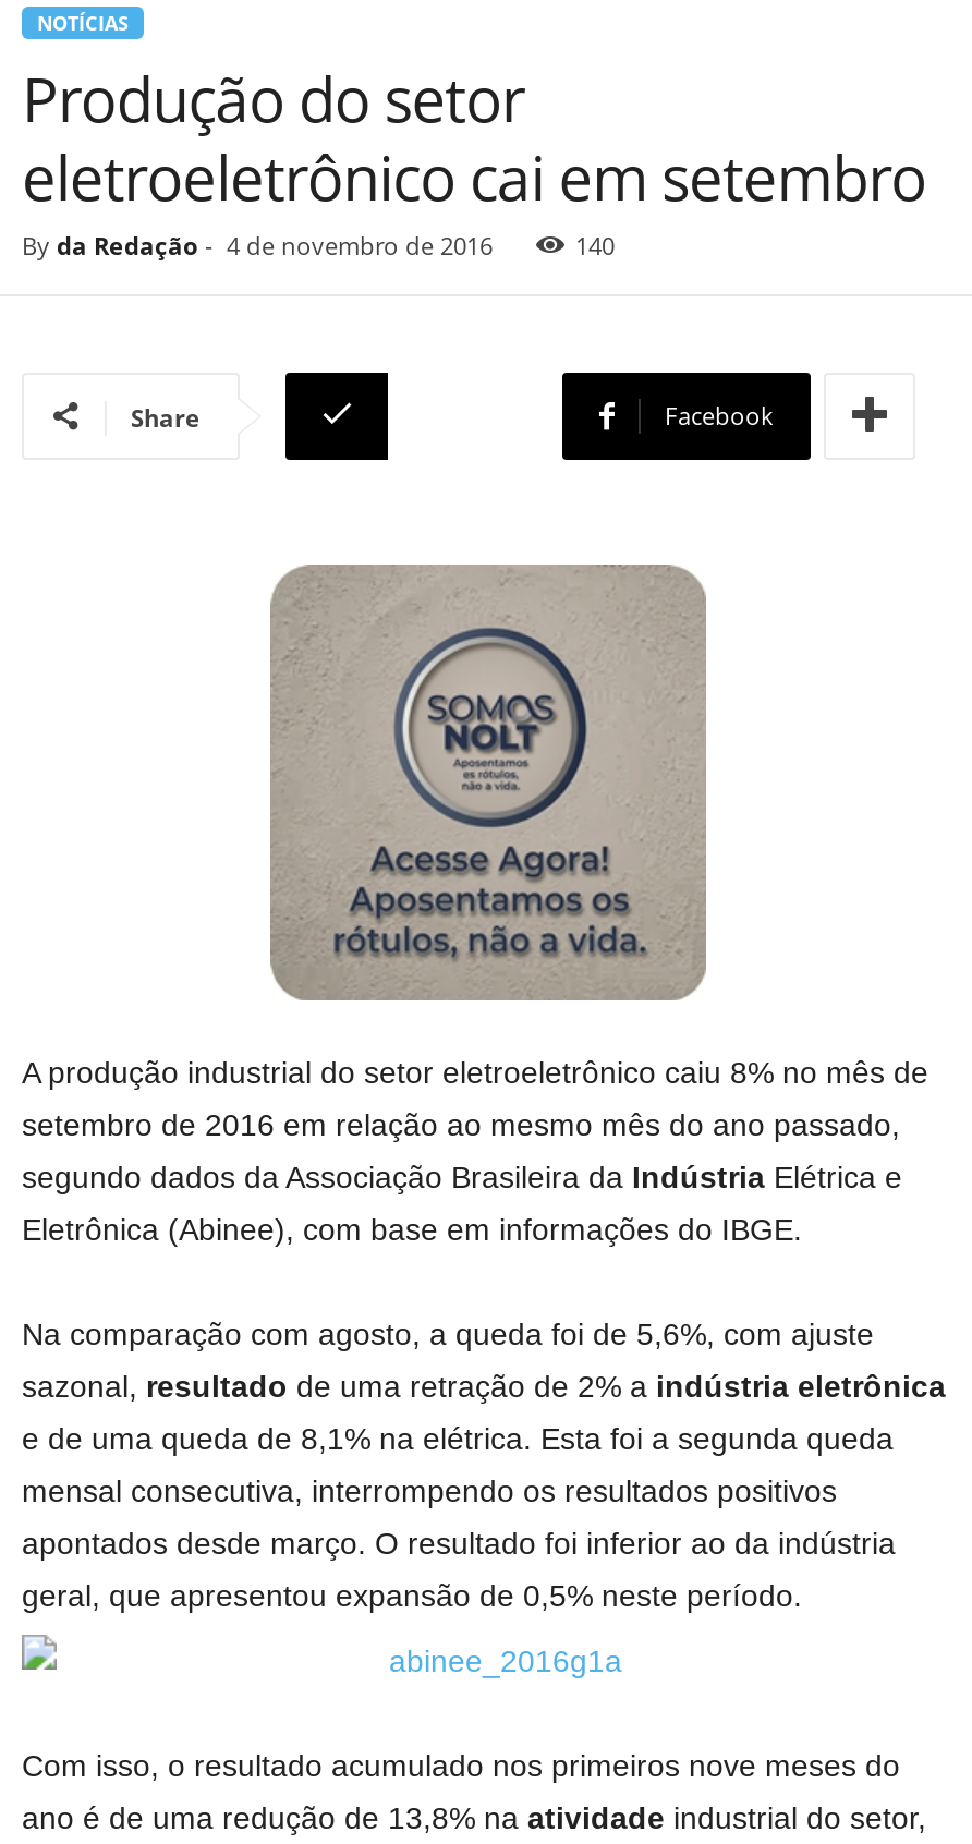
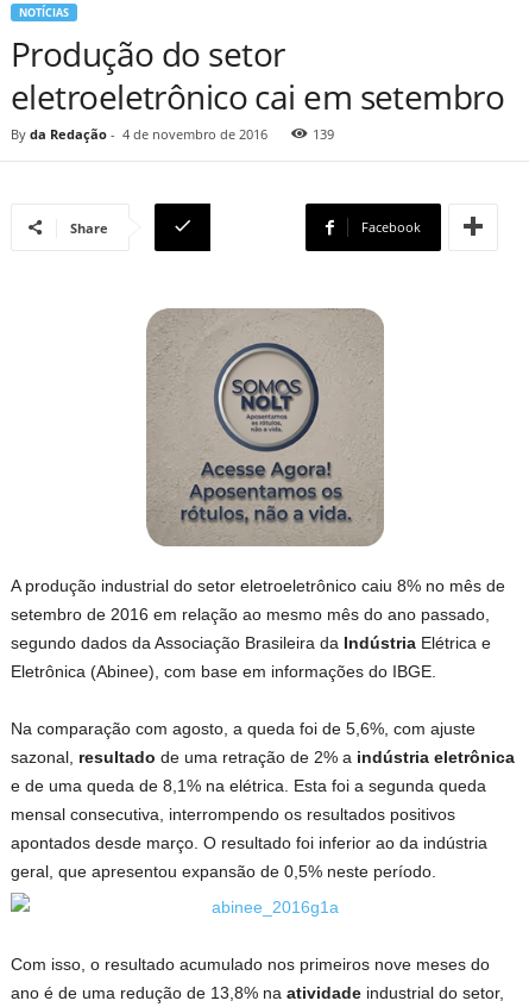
[575,229,615,262] 140 -> [313,125,334,143] 139

